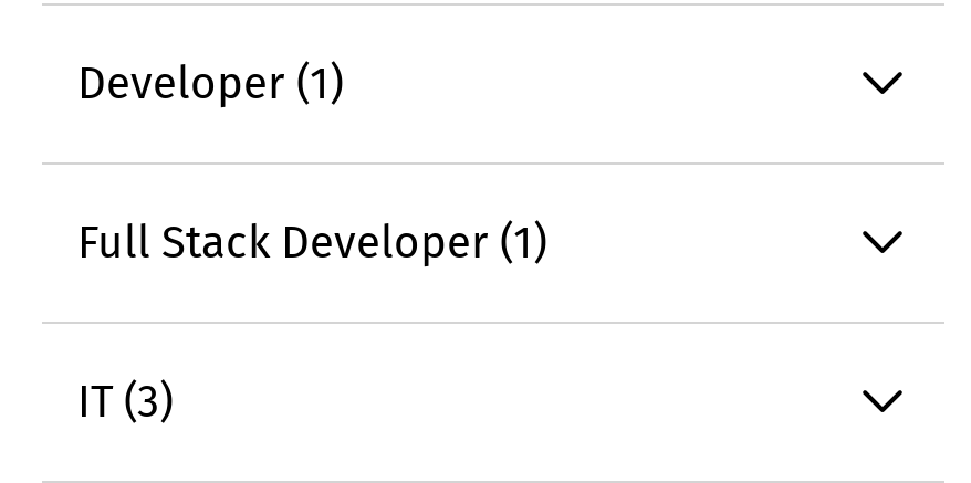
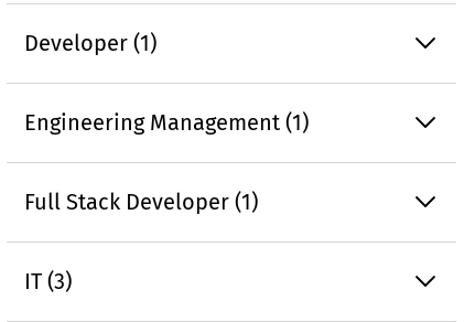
none -> [24,109,309,136] Engineering Management (1)

